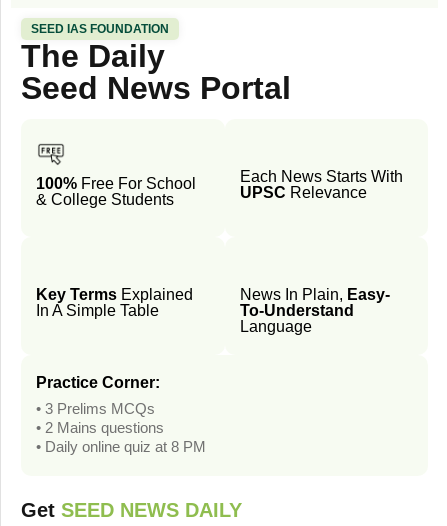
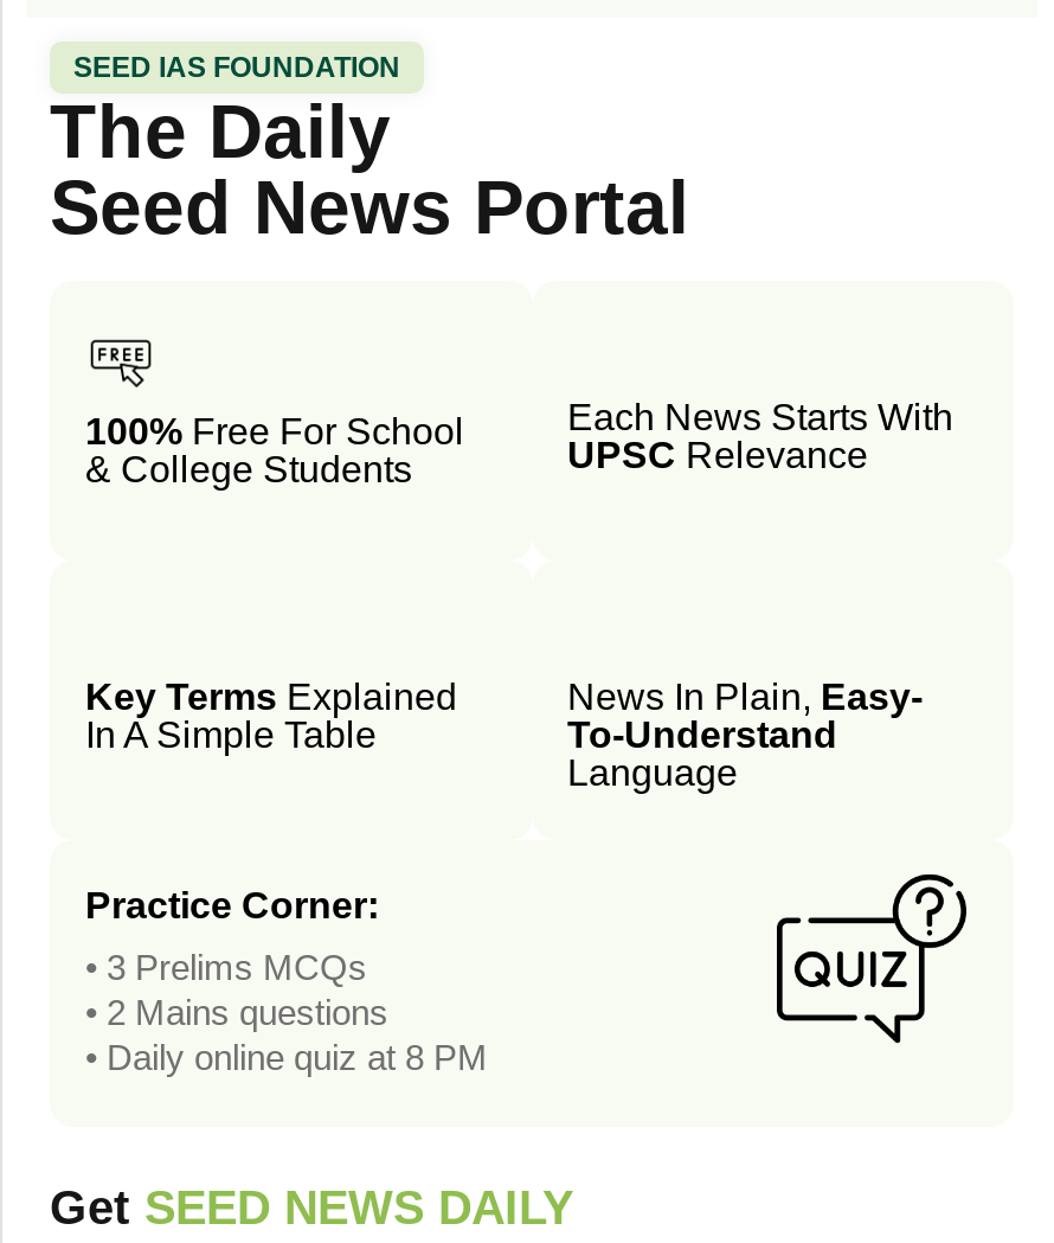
none -> [775,872,969,1045] [image]

